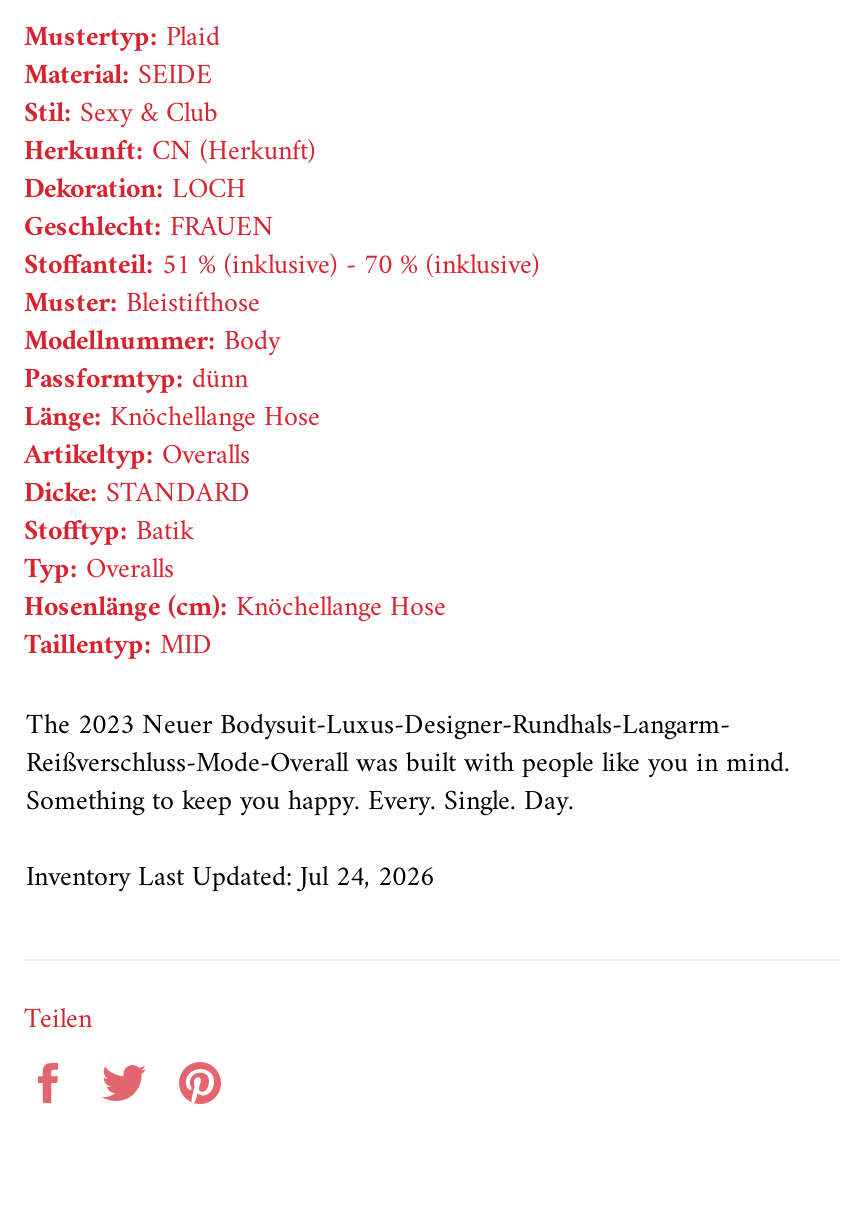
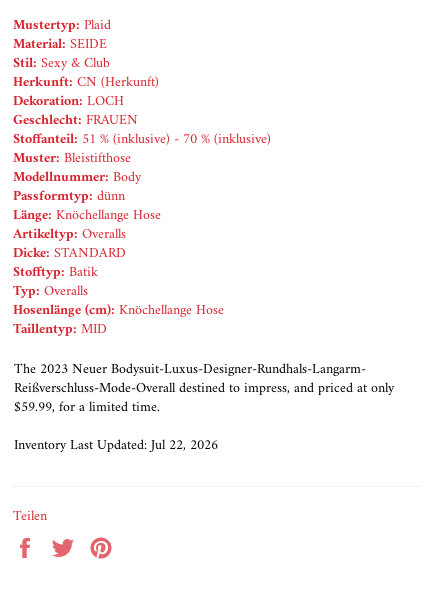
[26,738,790,826] Reißverschluss-Mode-Overall was built with people like you in mind. | Something to keep you happy. Every. Single. Day. -> [14,376,394,420] Reißverschluss-Mode-Overall destined to impress, and priced at only | $59.99, for a limited time.
[26,852,434,902] Inventory Last Updated: Jul 24, 2026 -> [14,433,218,458] Inventory Last Updated: Jul 22, 2026

